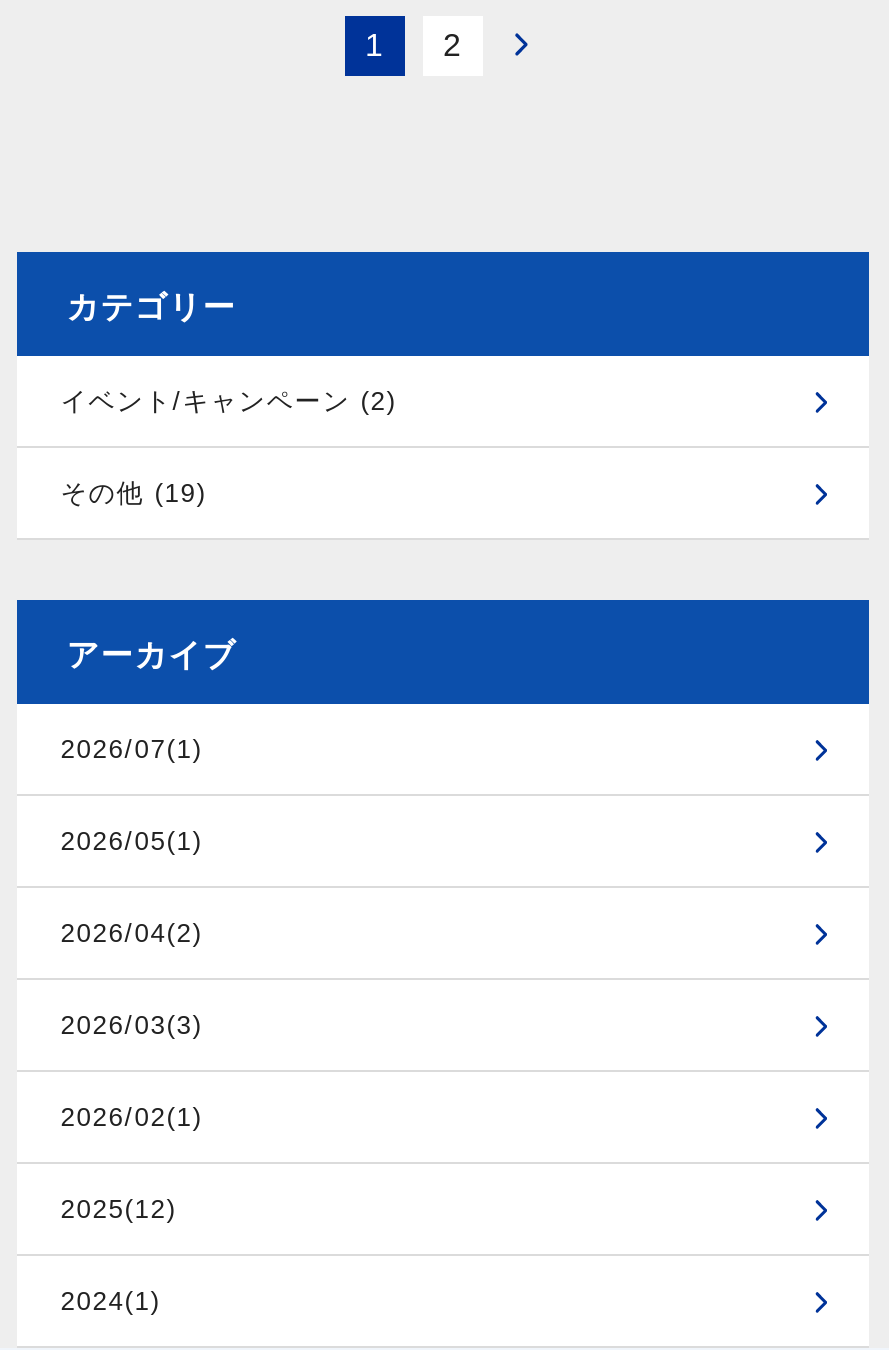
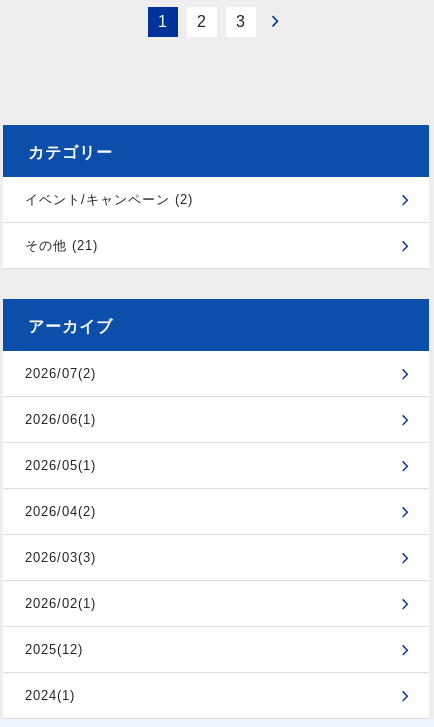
none -> [235,13,245,30] 3
[61,478,207,508] その他 (19) -> [25,238,98,253] その他 (21)
[61,734,203,764] 2026/07(1) -> [25,366,96,427] 2026/07(2) | 2026/06(1)

